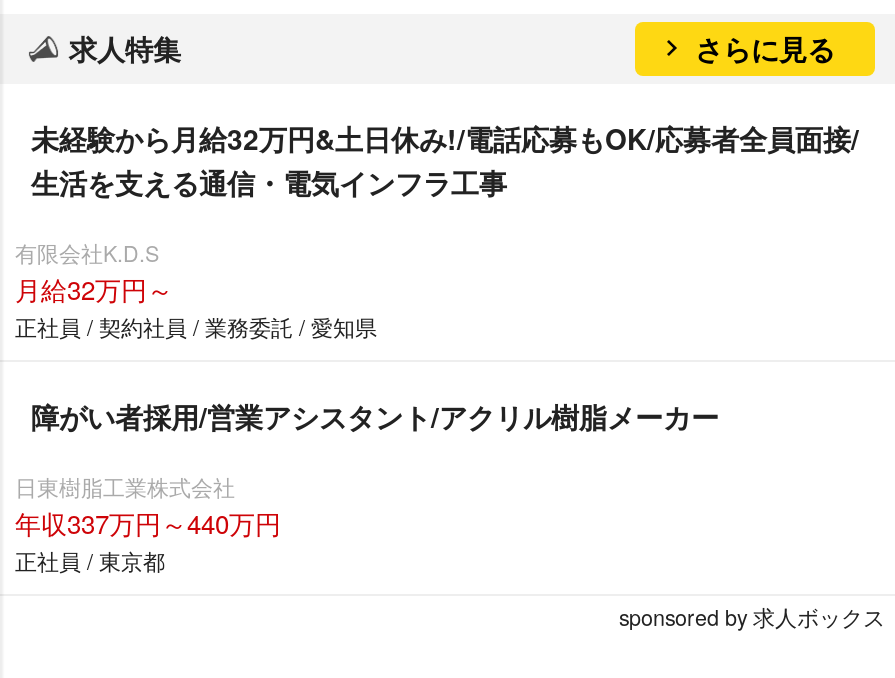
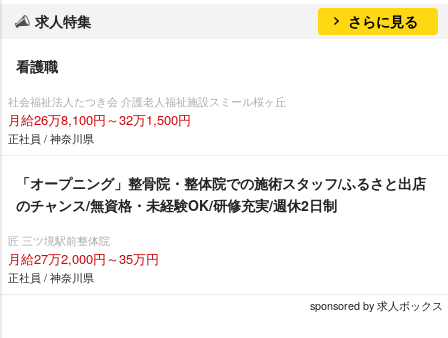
[31,118,859,202] 未経験から月給32万円&土日休み!/電話応募もOK/応募者全員面接/ | 生活を支える通信・電気インフラ工事 -> [16,56,58,76] 看護職
[15,238,377,342] 有限会社K.D.S | 月給32万円～ | 正社員 / 契約社員 / 業務委託 / 愛知県 -> [8,94,286,146] 社会福祉法人たつき会 介護老人福祉施設スミール桜ヶ丘 | 月給26万8,100円～32万1,500円 | 正社員 / 神奈川県
[31,396,719,436] 障がい者採用/営業アシスタント/アクリル樹脂メーカー -> [16,173,426,215] 「オープニング」整骨院・整体院での施術スタッフ/ふるさと出店 | のチャンス/無資格・未経験OK/研修充実/週休2日制
[15,472,281,576] 日東樹脂工業株式会社 | 年収337万円～440万円 | 正社員 / 東京都 -> [8,233,159,285] 匠 三ツ境駅前整体院 | 月給27万2,000円～35万円 | 正社員 / 神奈川県

